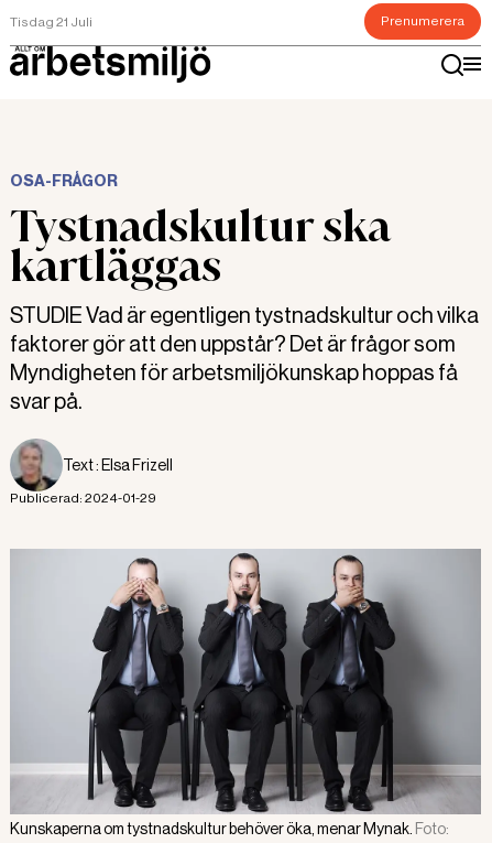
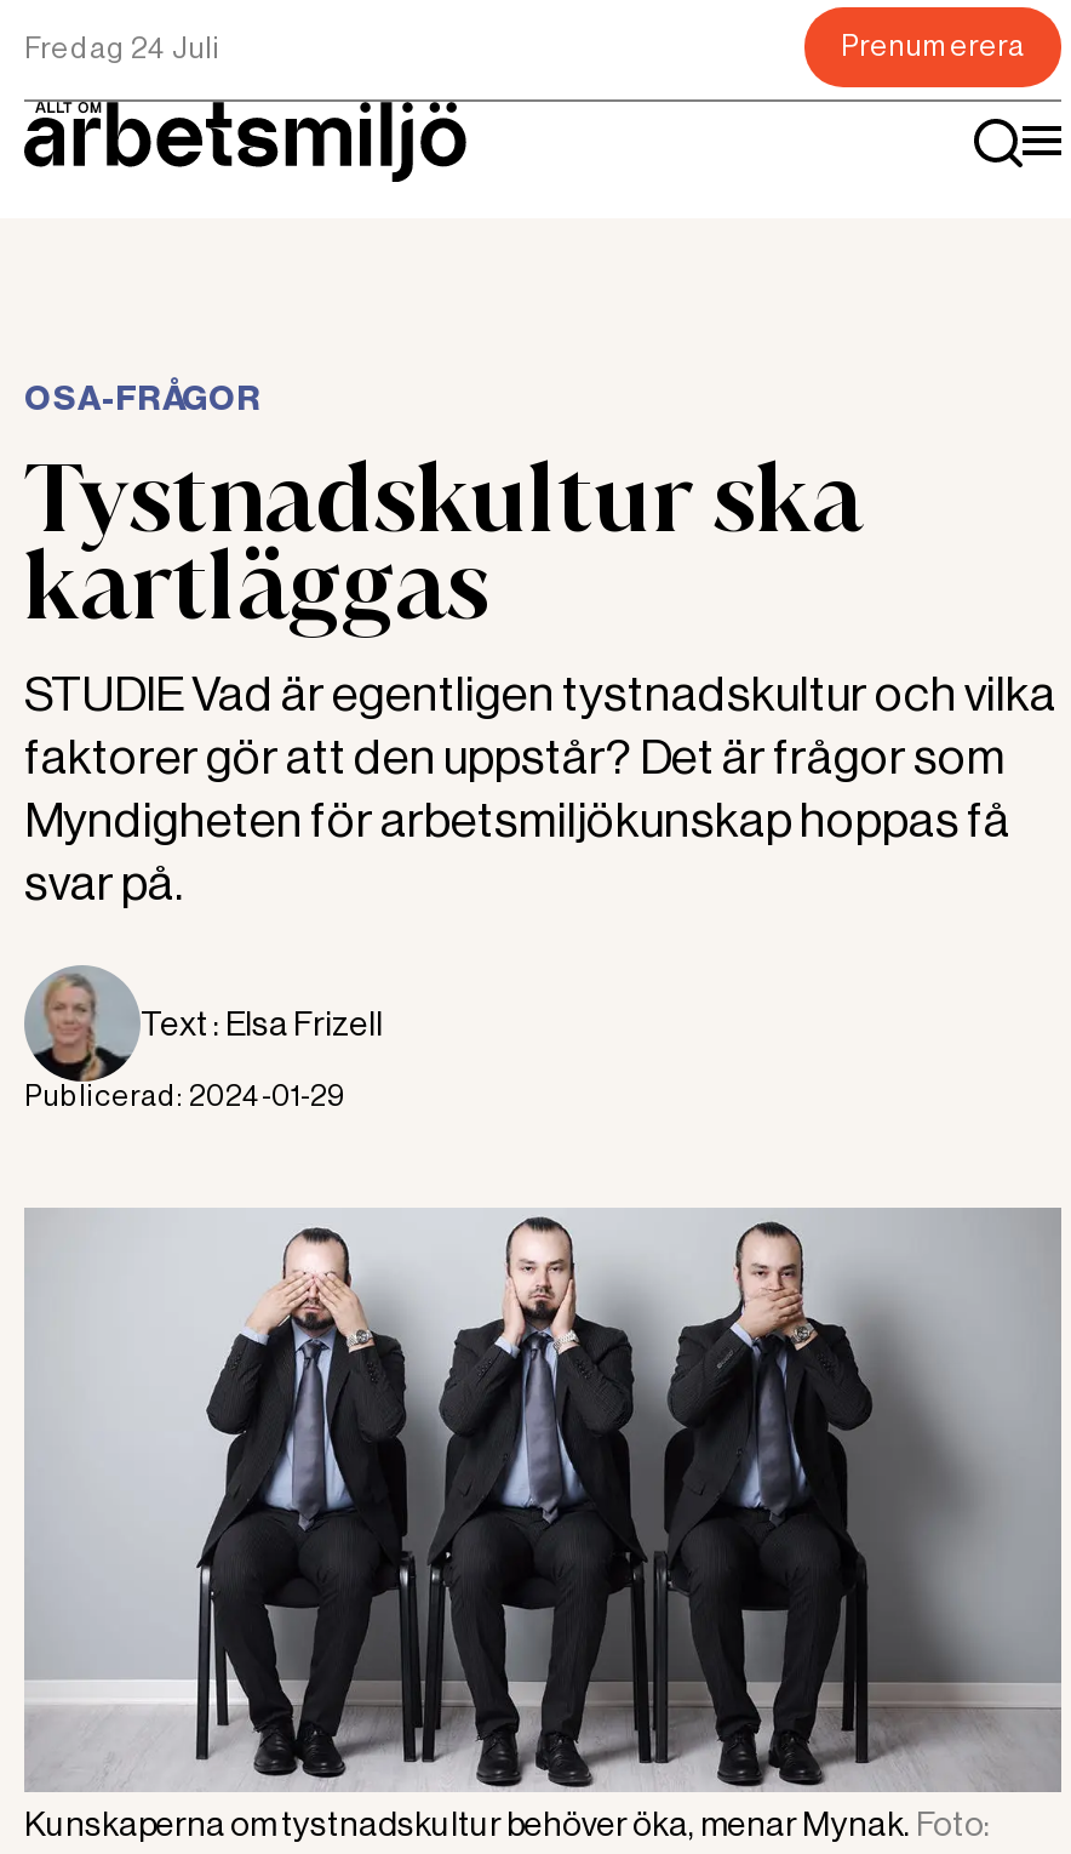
[10,14,92,29] Tisdag 21 Juli -> [24,30,220,64] Fredag 24 Juli

